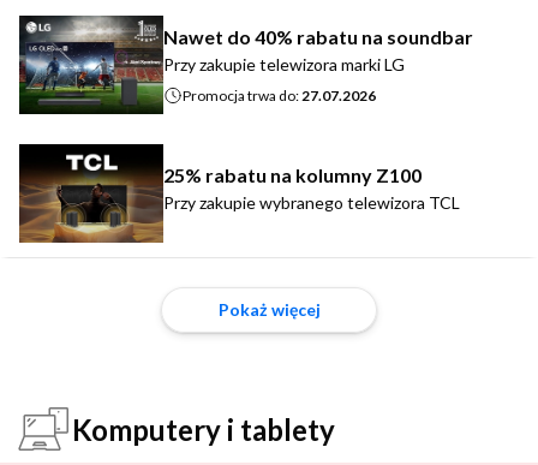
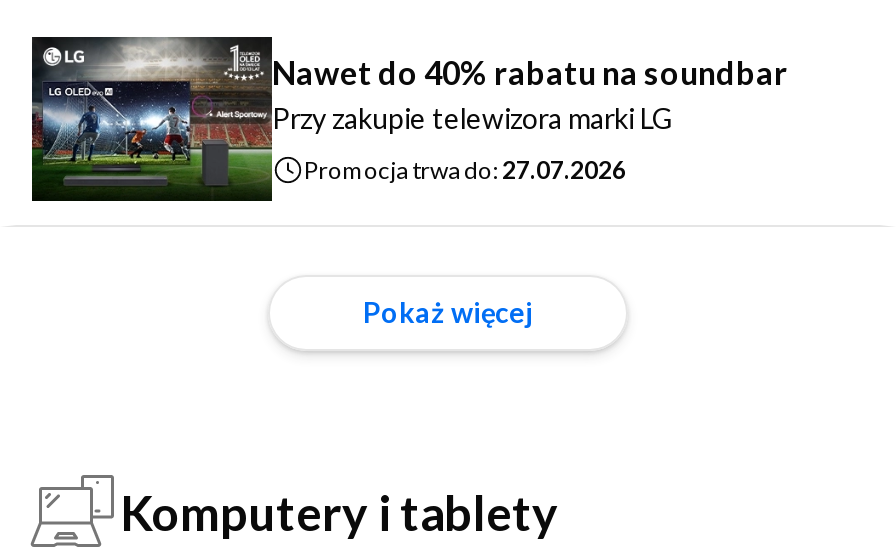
[18,144,460,244] [image] | 25% rabatu na kolumny Z100 | Przy zakupie wybranego telewizora TCL -> none

